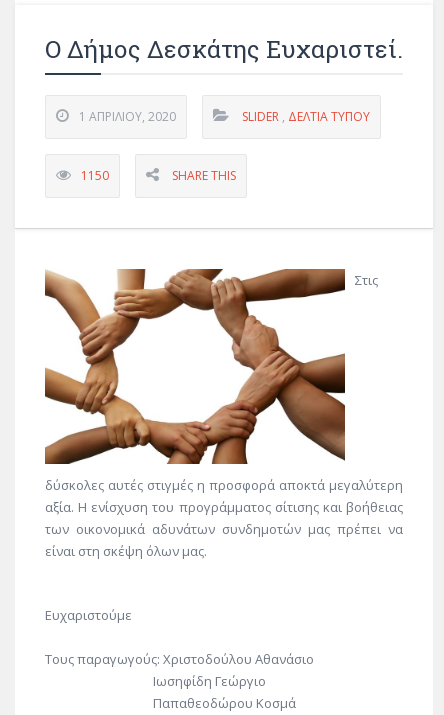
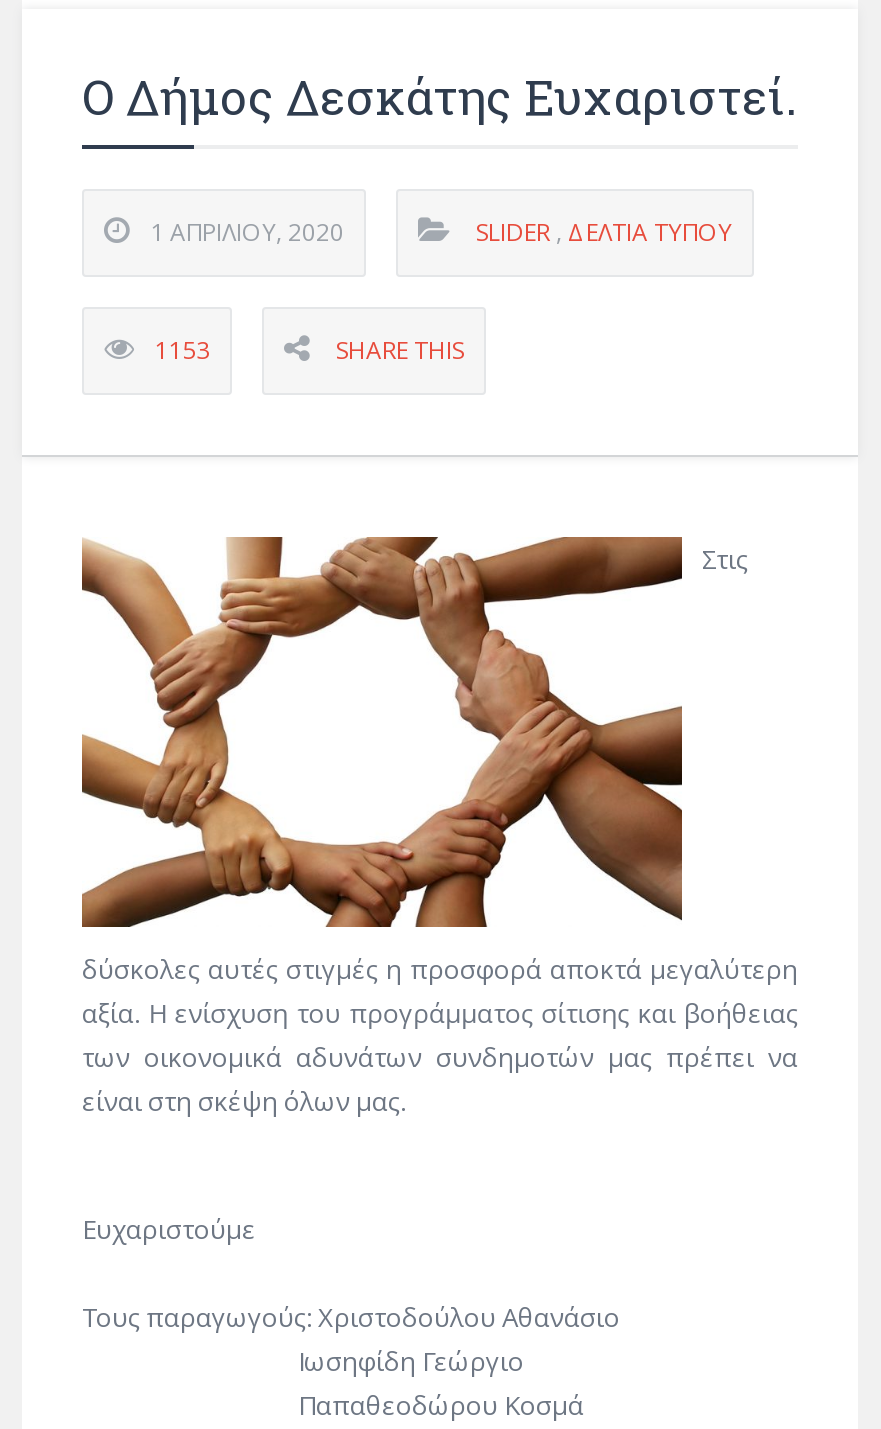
[81,167,109,184] 1150 -> [154,333,210,367] 1153

